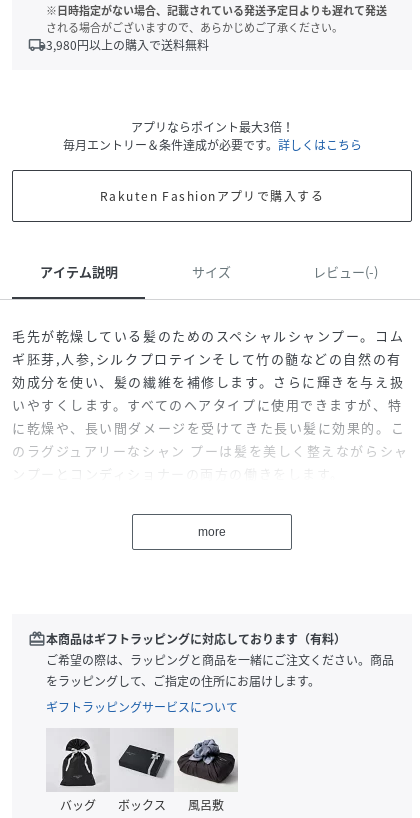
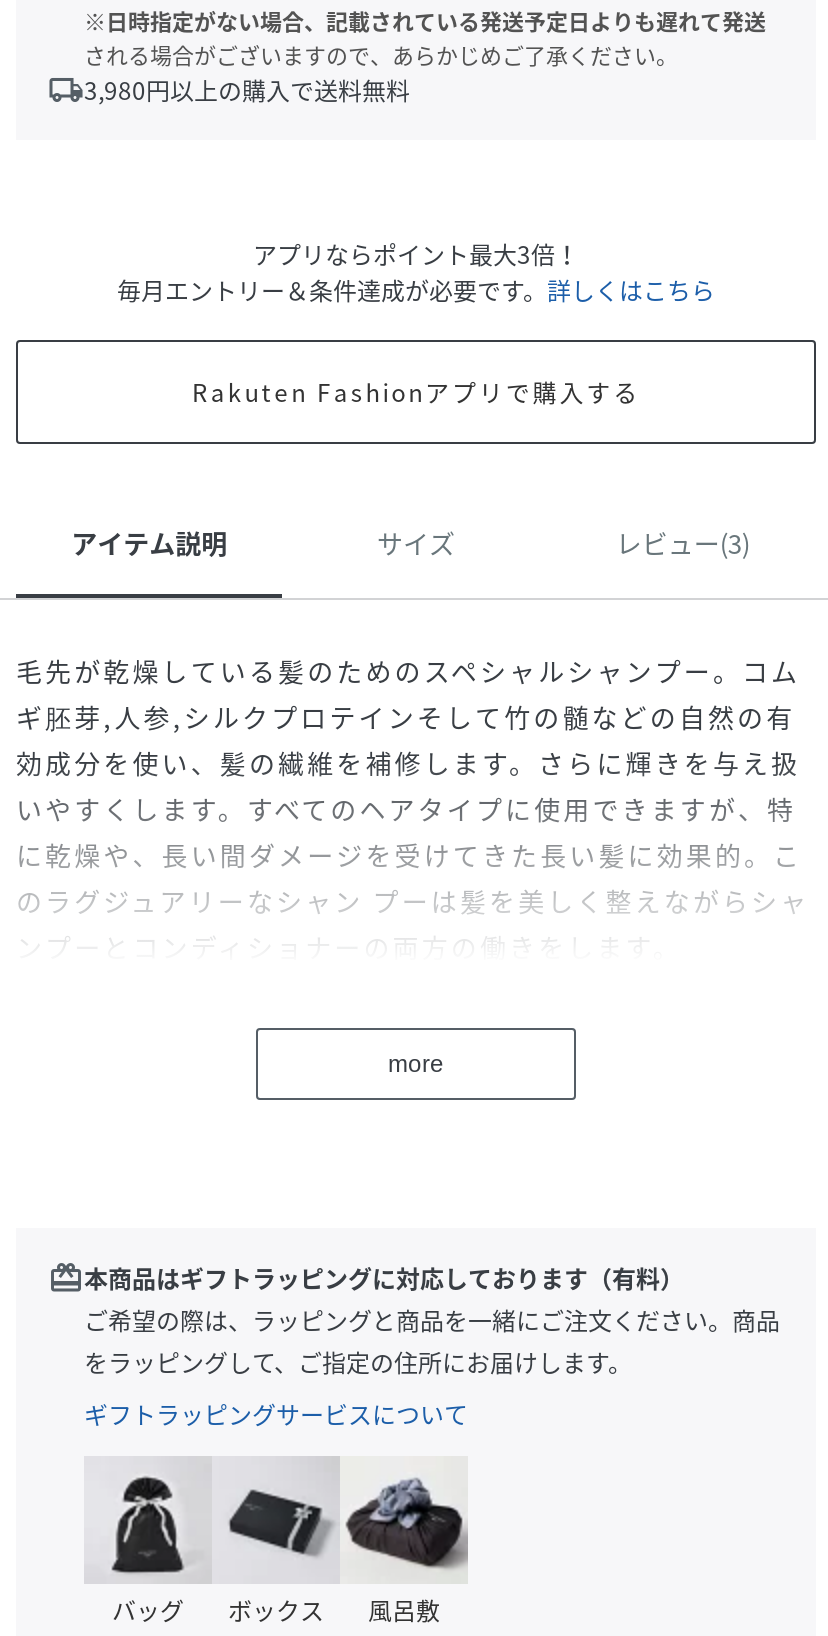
[313,262,378,281] レビュー(-) -> [616,524,750,562] レビュー(3)

